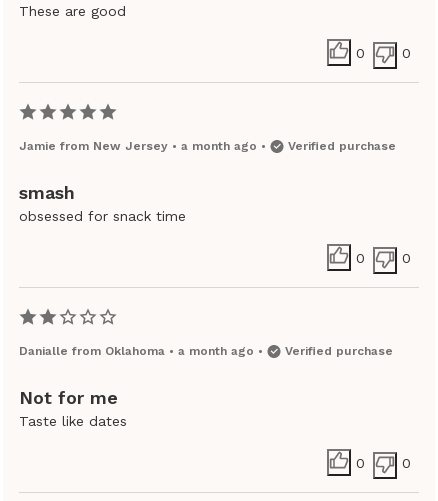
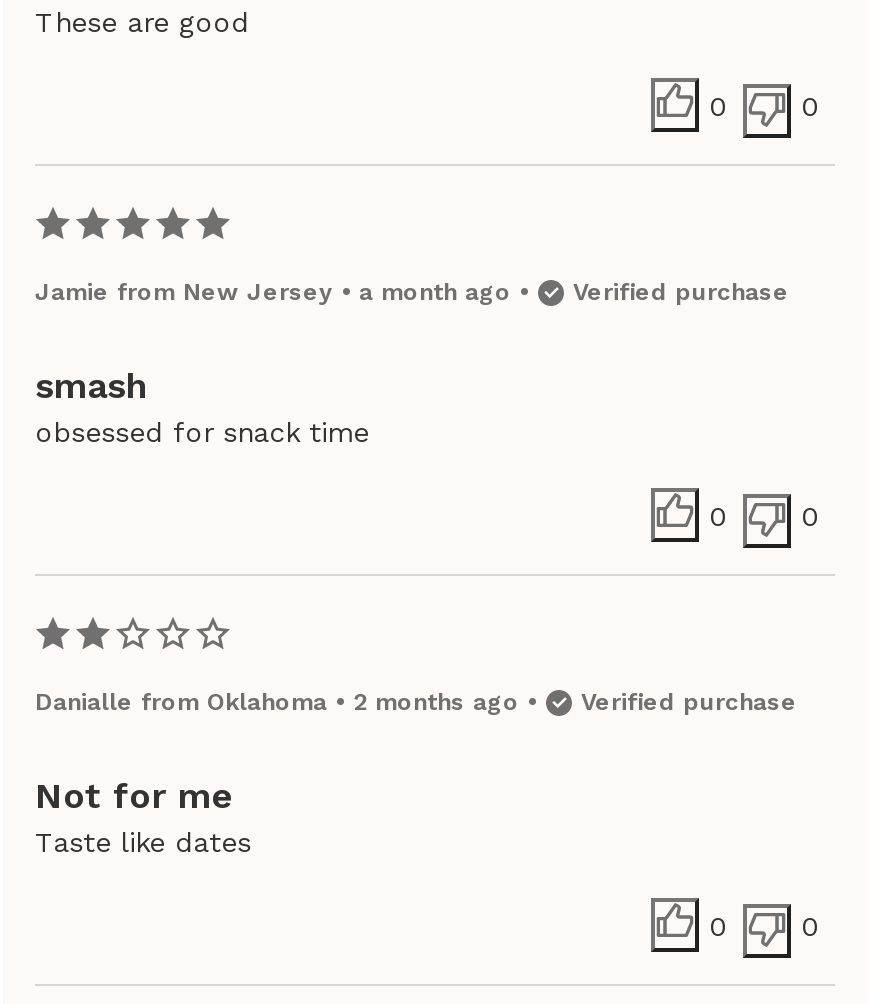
[19,344,263,358] Danialle from Oklahoma • a month ago • -> [35,689,537,717] Danialle from Oklahoma • 2 months ago •

